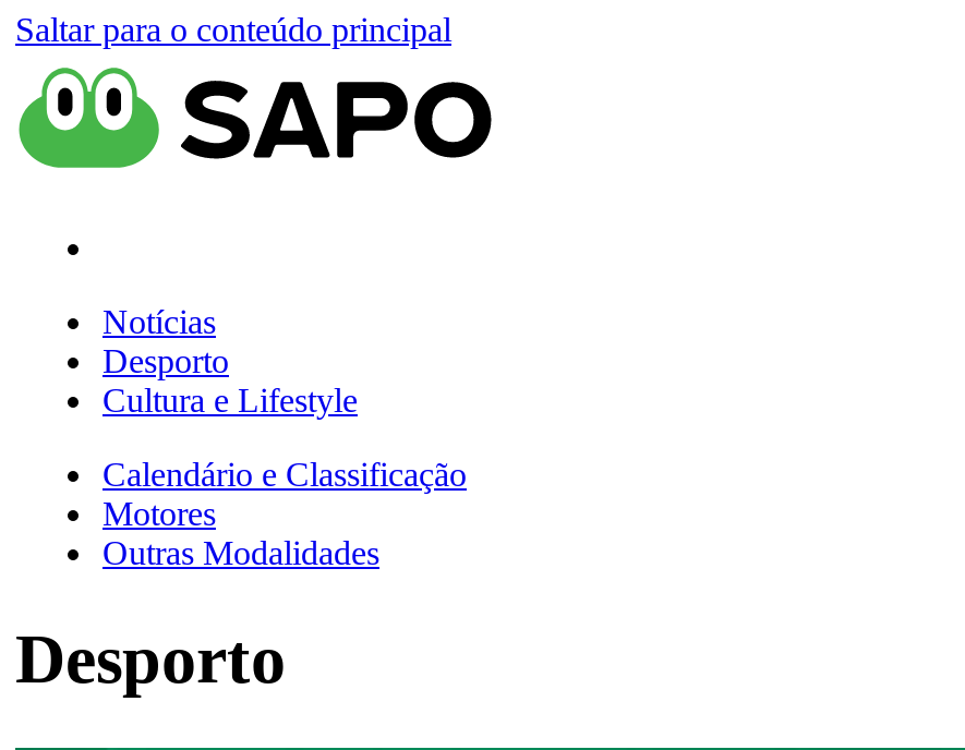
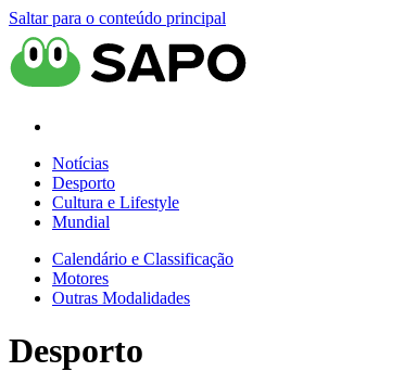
none -> [52,213,110,231] Mundial

